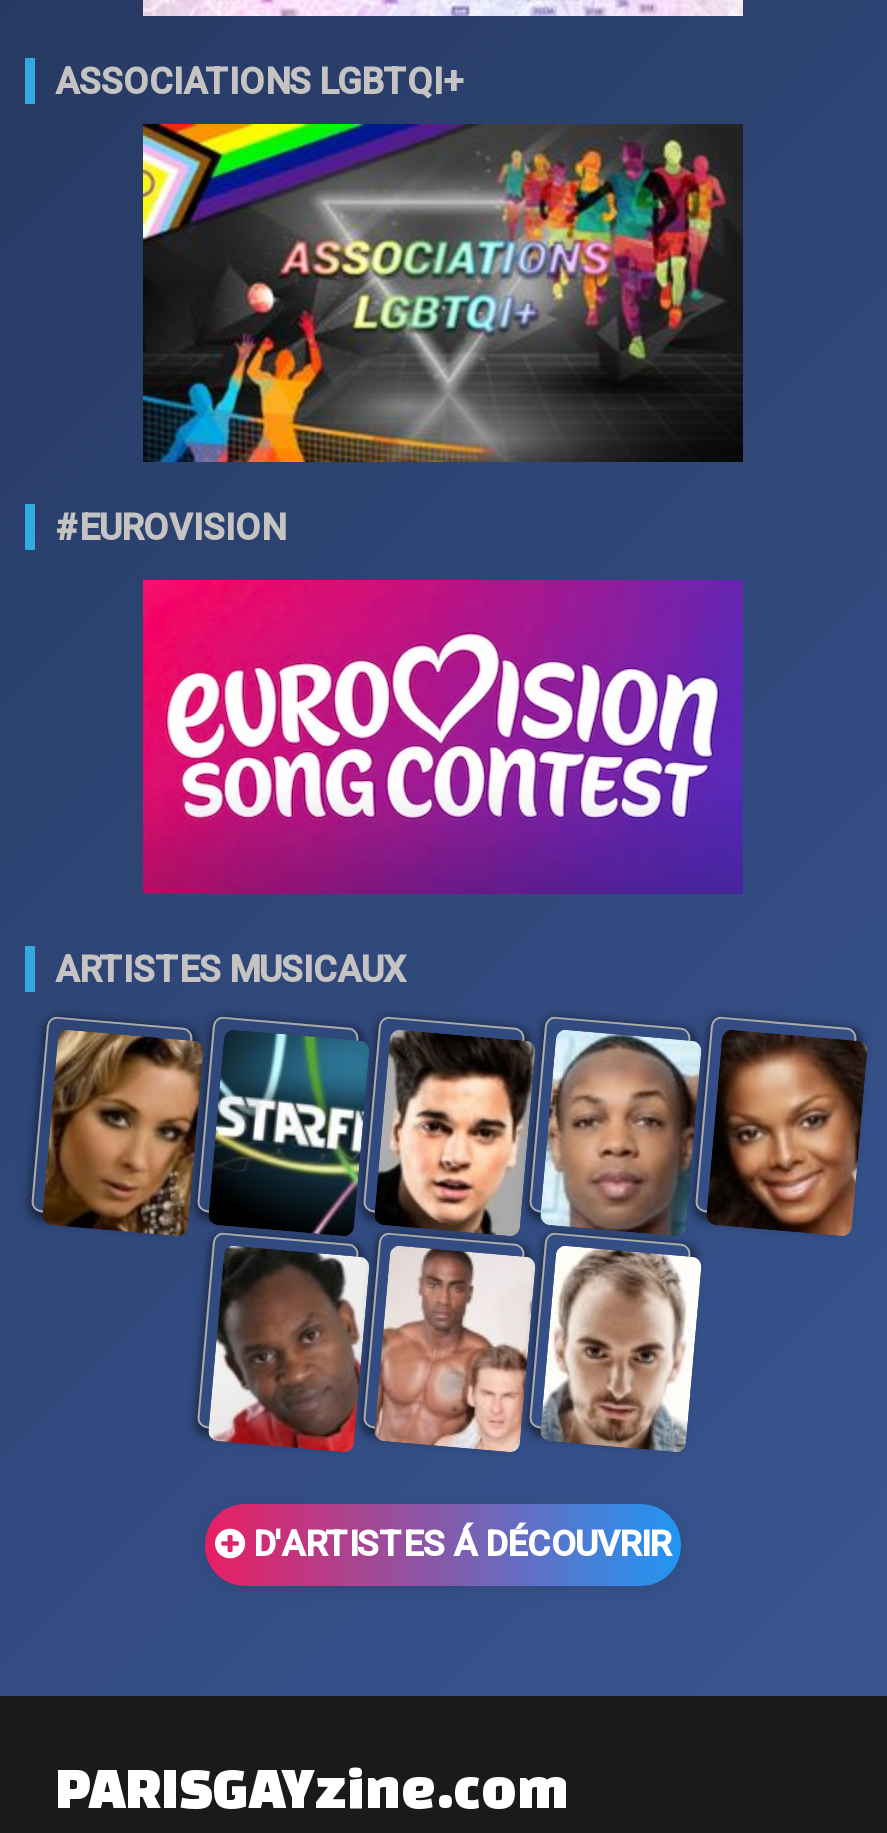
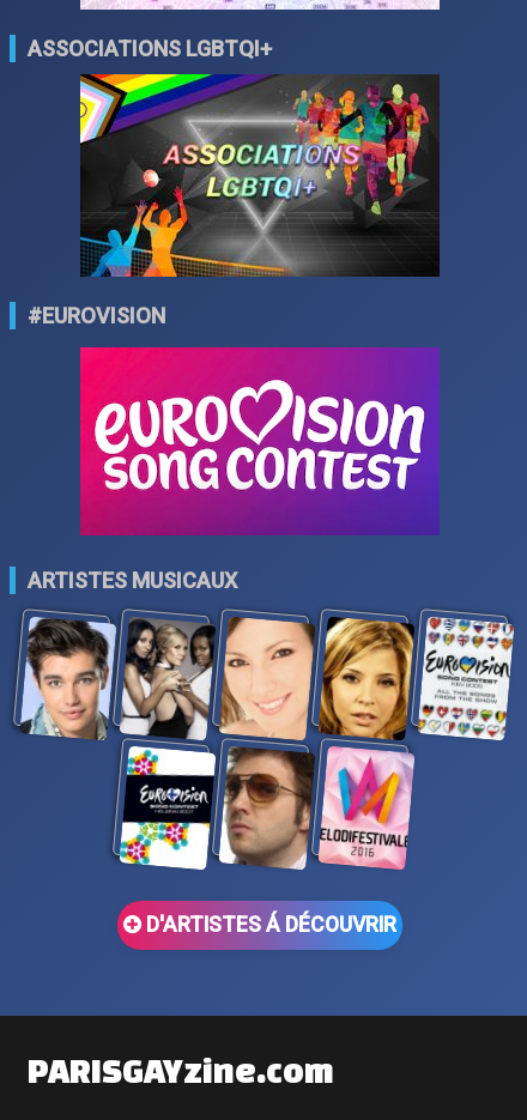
[41,1028,869,1454] [image] -> [20,616,515,871] [image]

